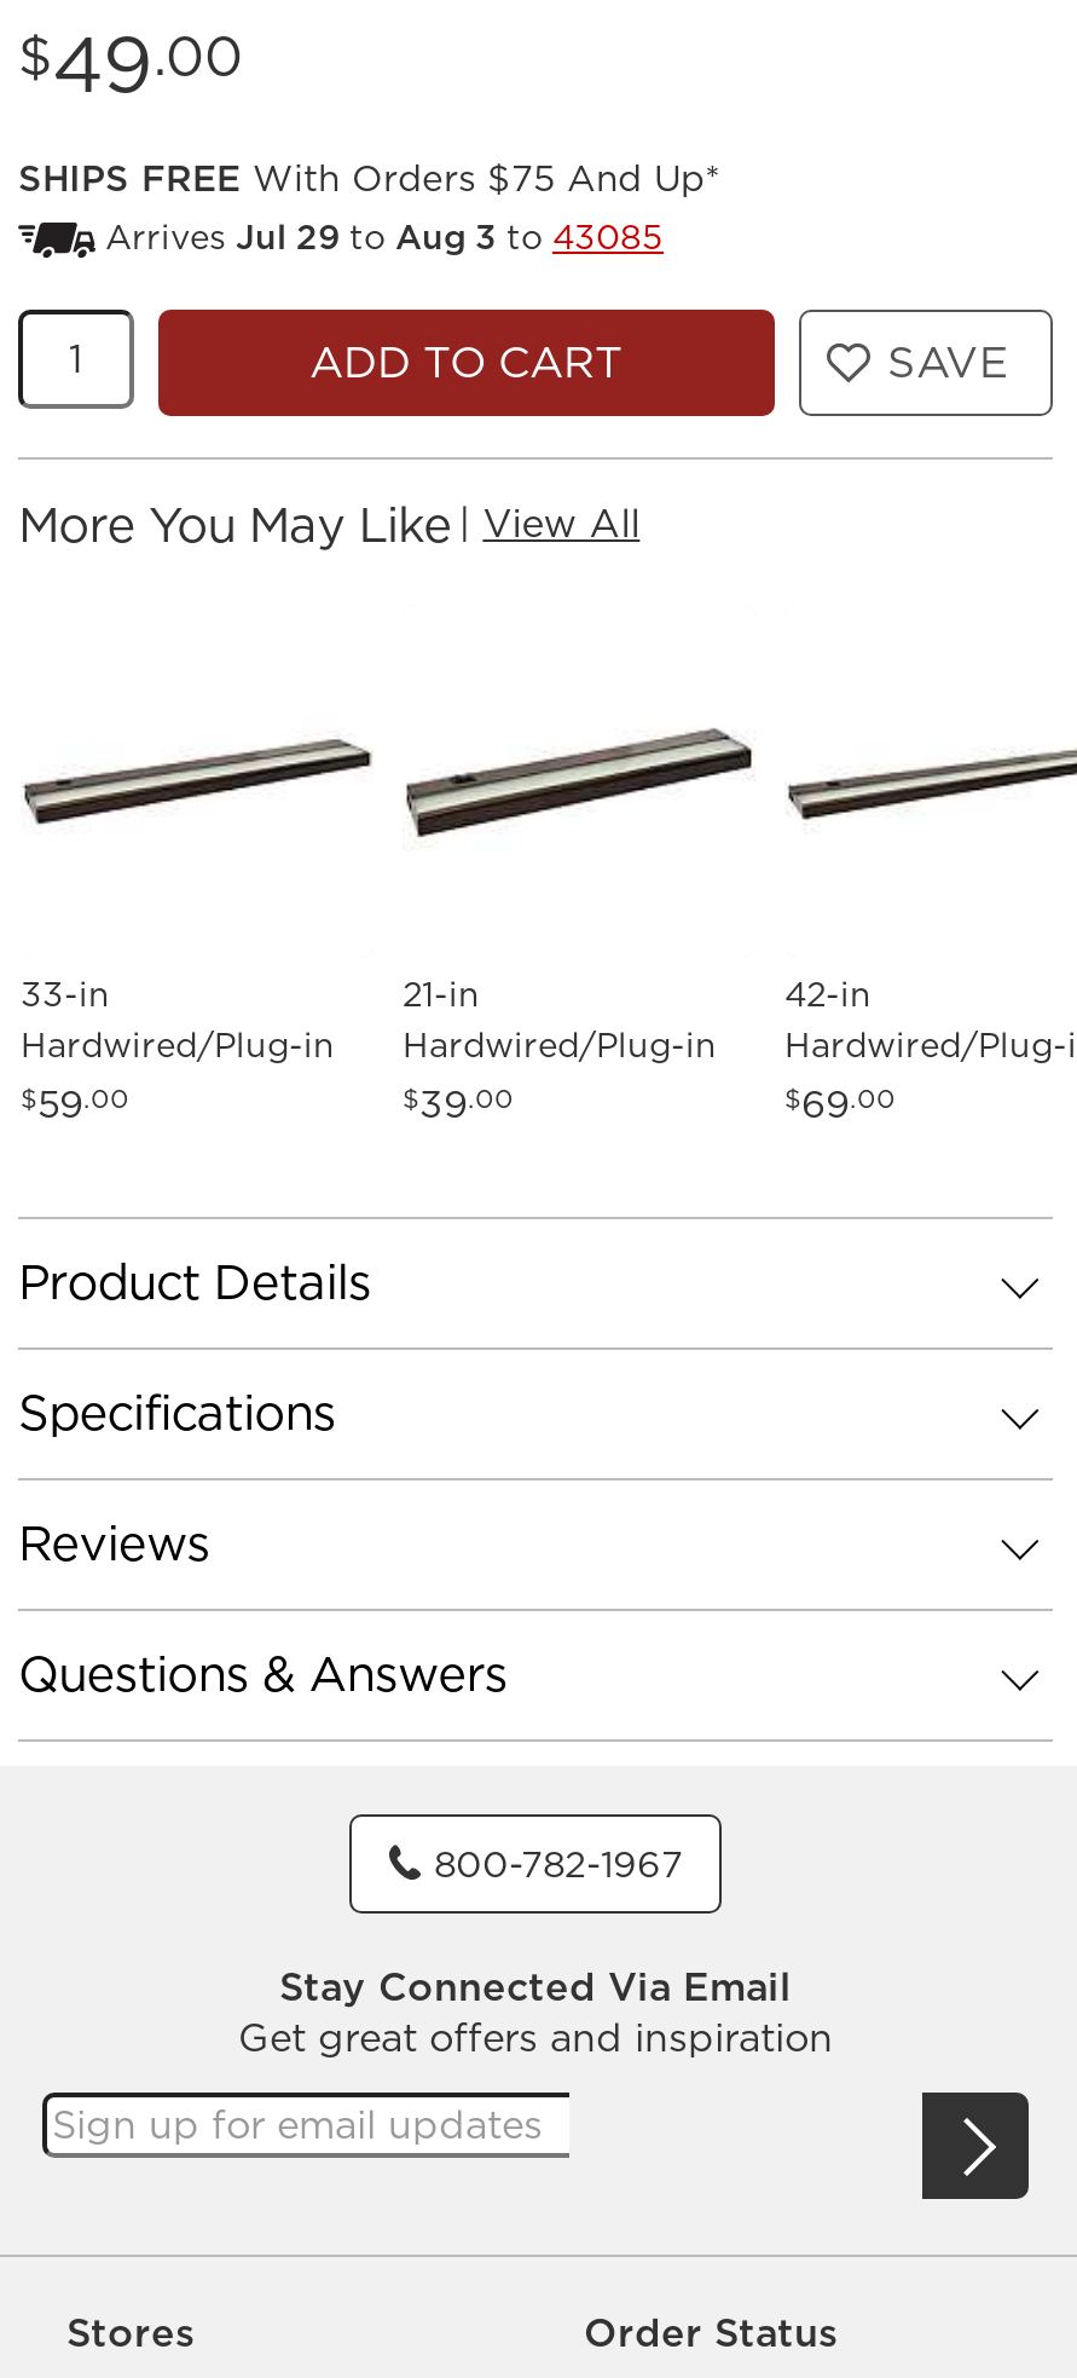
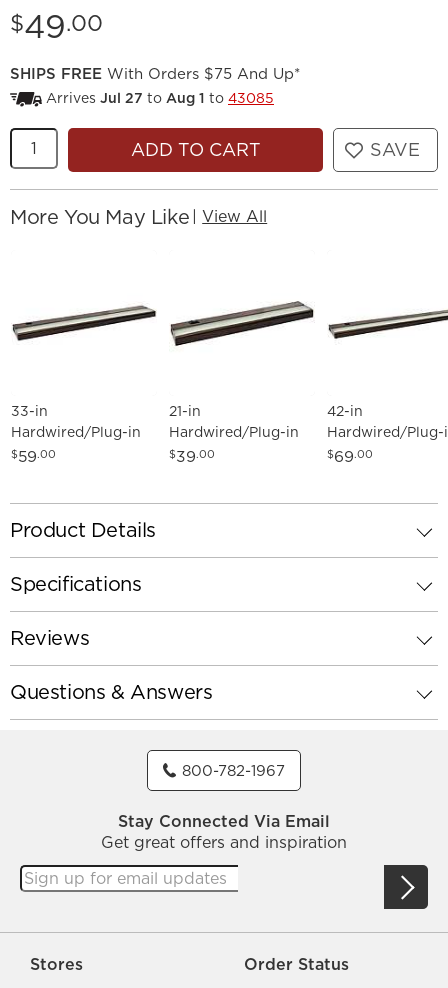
[105,213,664,261] Arrives Jul 29 to Aug 3 to 43085 -> [46,88,274,108] Arrives Jul 27 to Aug 1 to 43085

